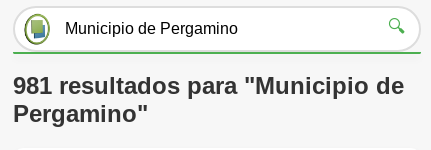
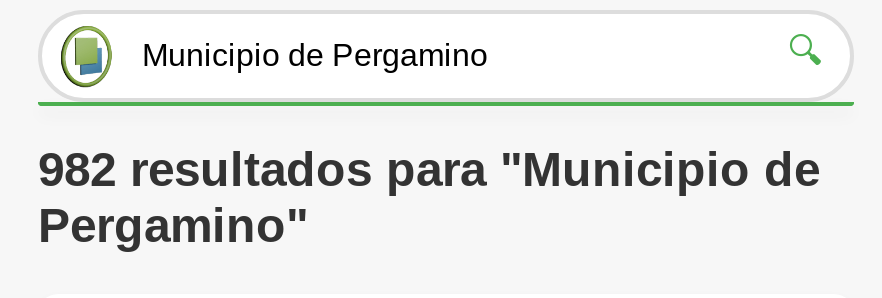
[13,72,404,99] 981 resultados para "Municipio de -> [38,142,820,196] 982 resultados para "Municipio de

